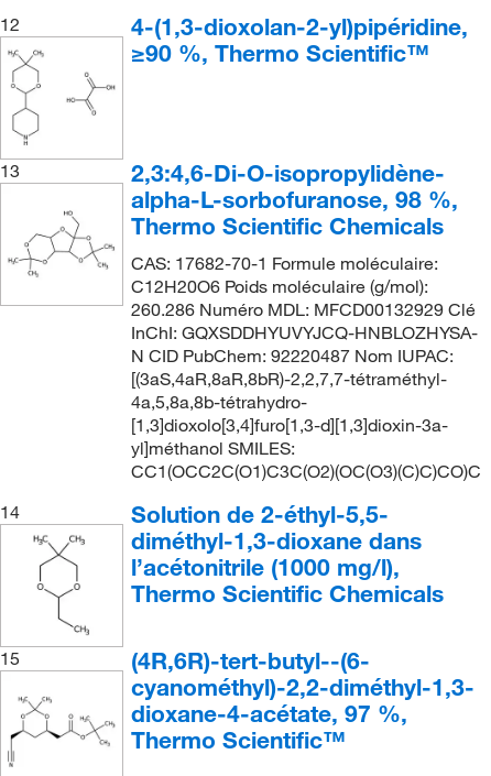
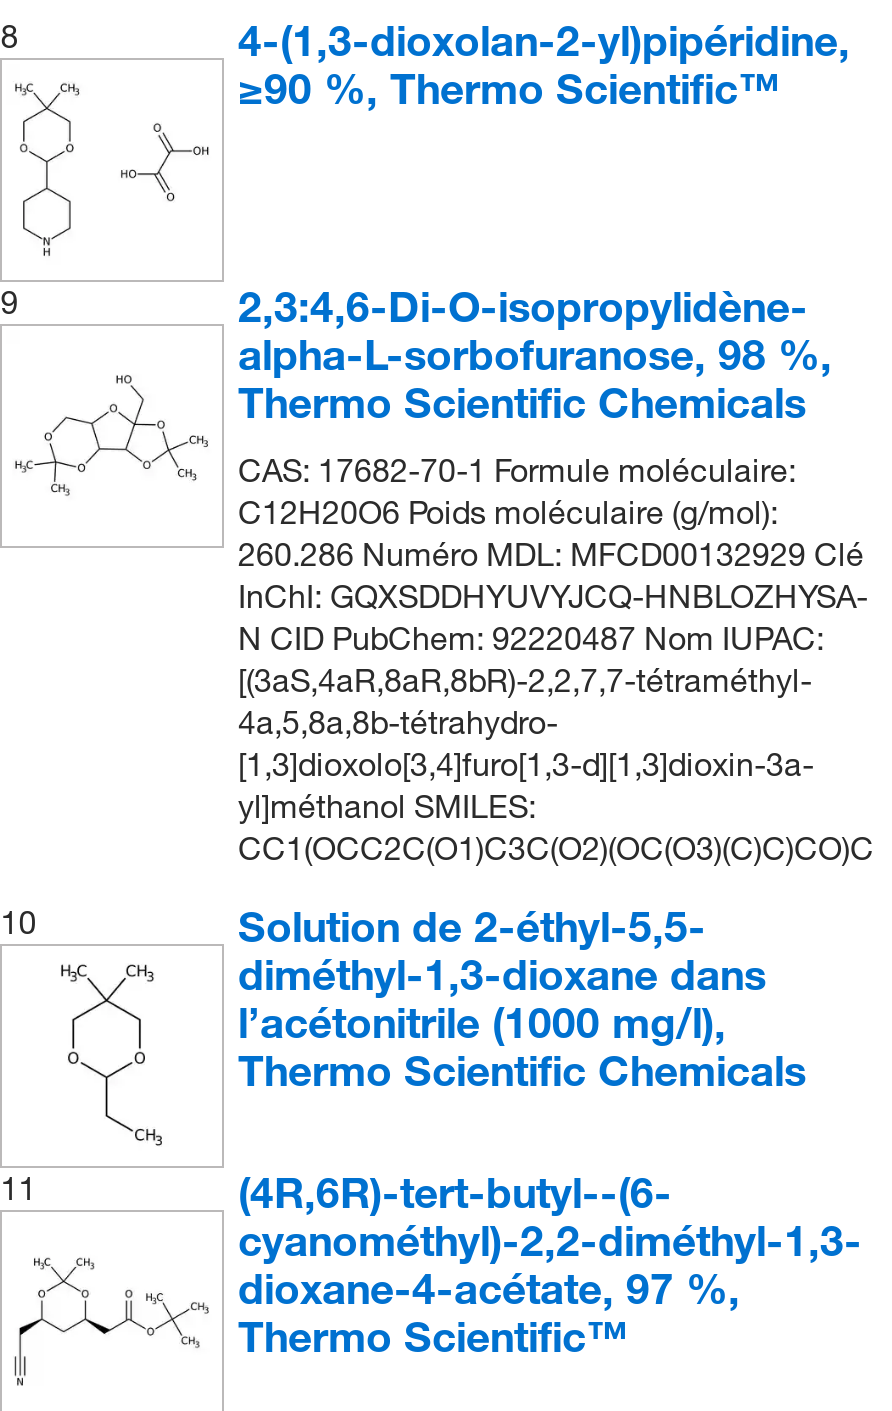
[0,13,20,35] 12 -> [0,16,18,56] 8
[0,159,20,181] 13 -> [0,282,18,322] 9
[0,501,20,523] 14 -> [0,902,36,942] 10
[0,647,20,669] 15 -> [0,1167,36,1207] 11

